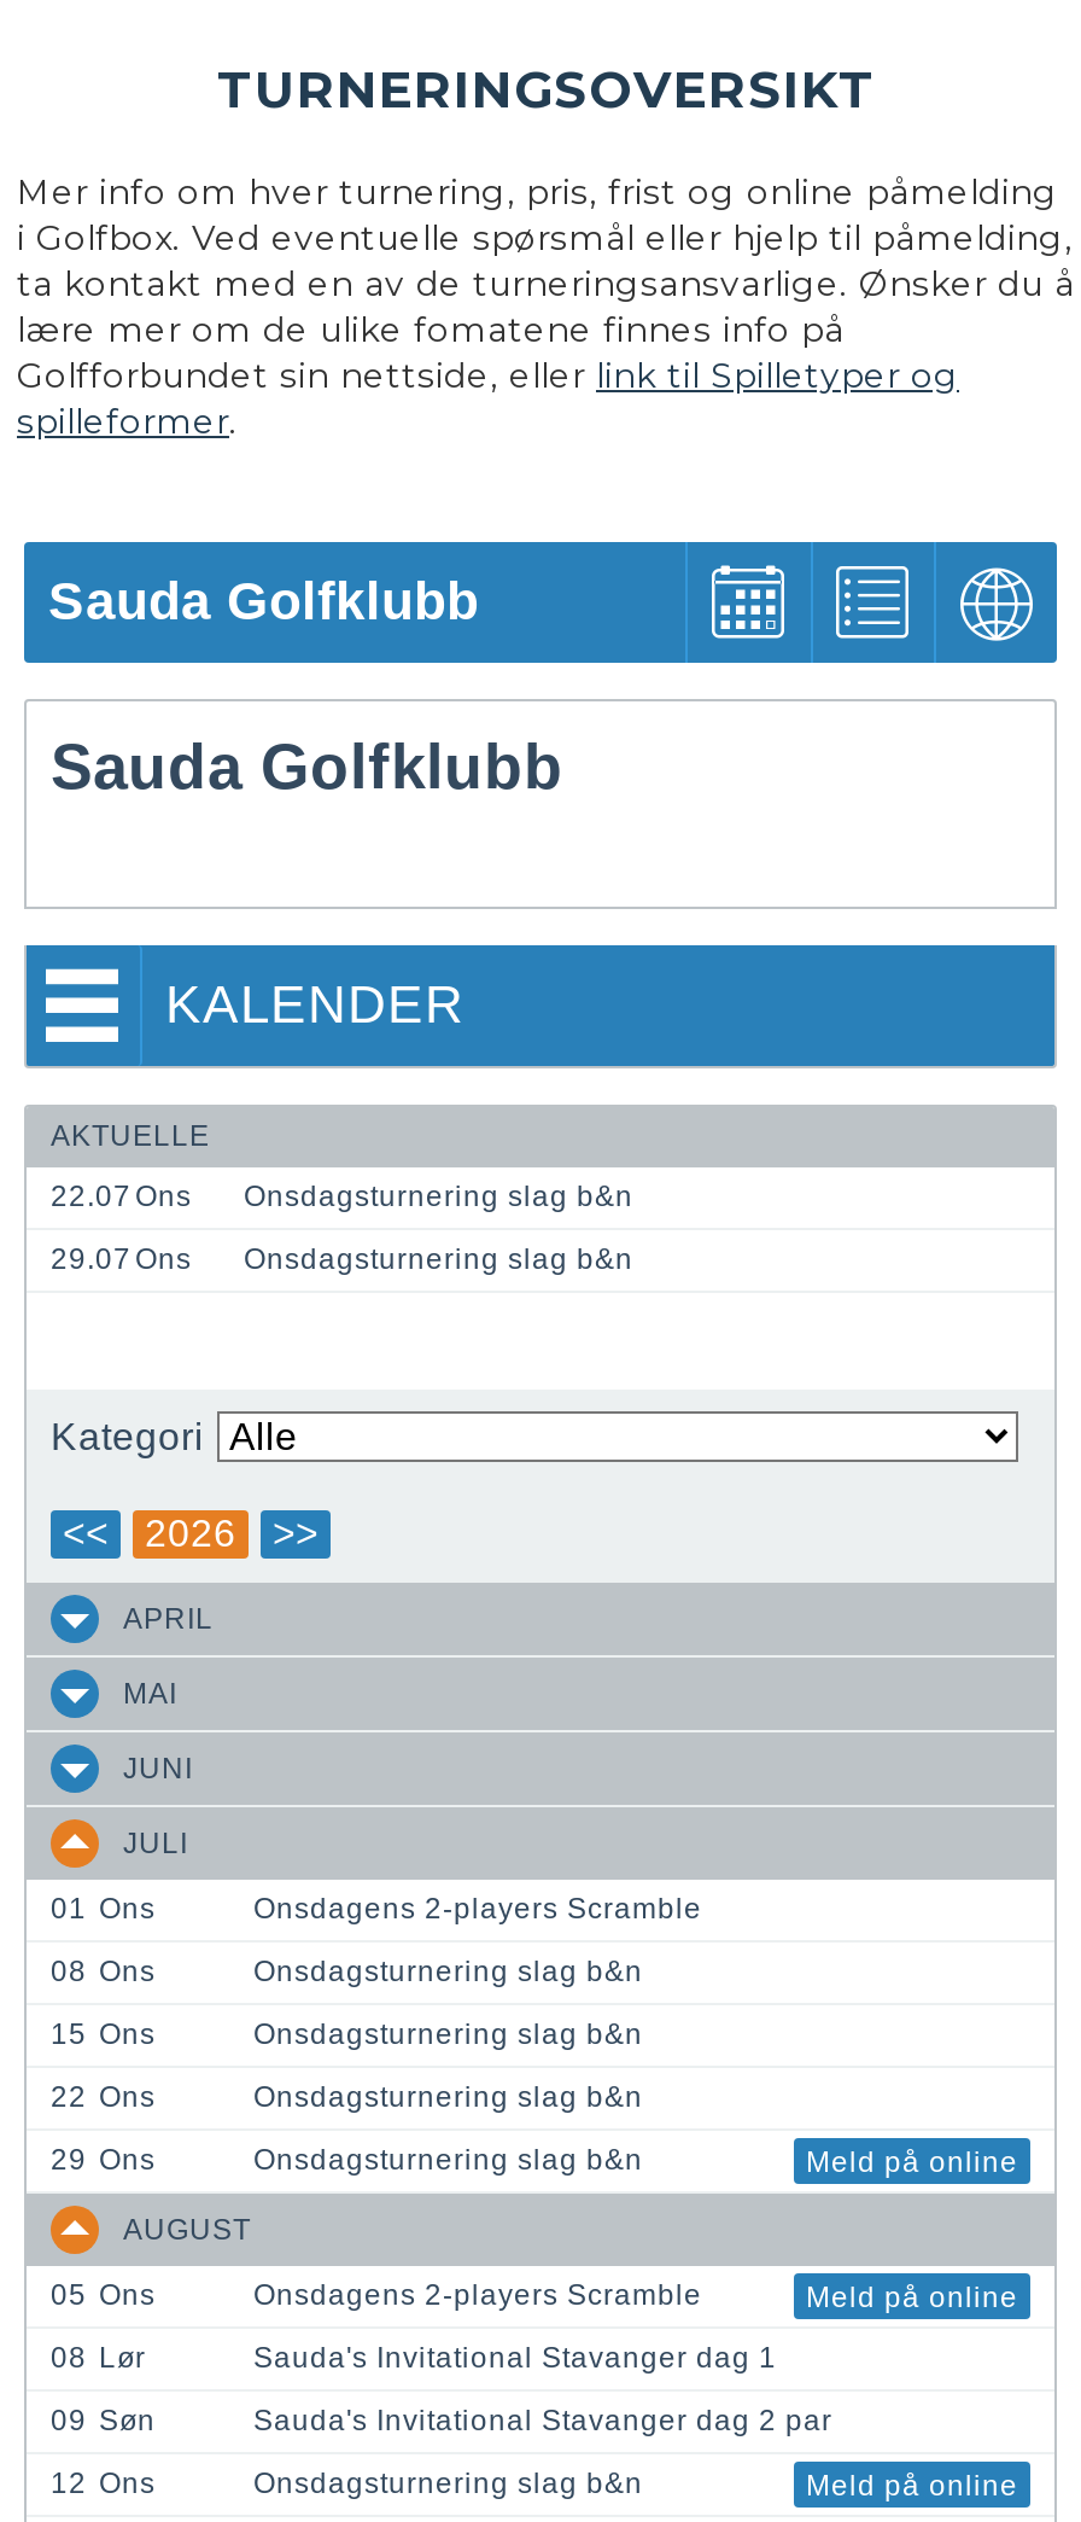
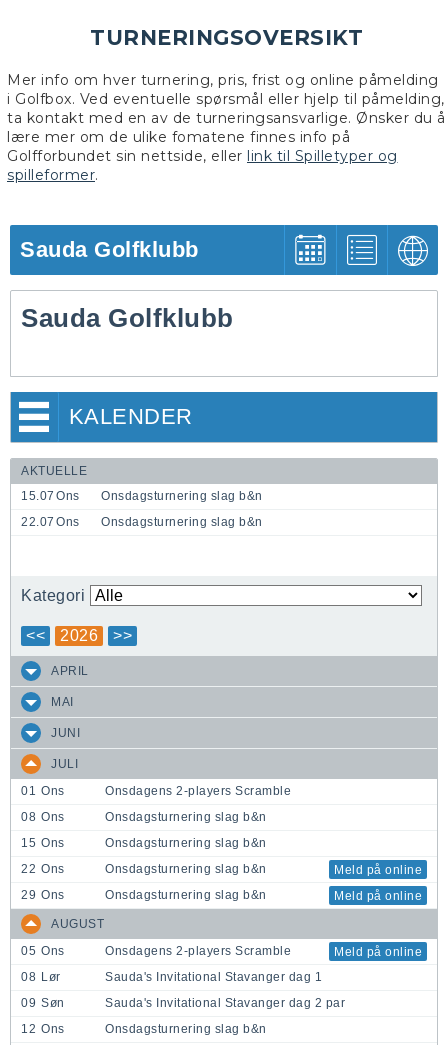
[51,1180,633,1213] 22.07 Ons Onsdagsturnering slag b&n -> [21,489,262,503] 15.07 Ons Onsdagsturnering slag b&n
[51,1242,633,1276] 29.07 Ons Onsdagsturnering slag b&n -> [21,515,262,529] 22.07 Ons Onsdagsturnering slag b&n
none -> [334,863,422,877] Meld på online
[806,2469,1018,2503] Meld på online -> none

